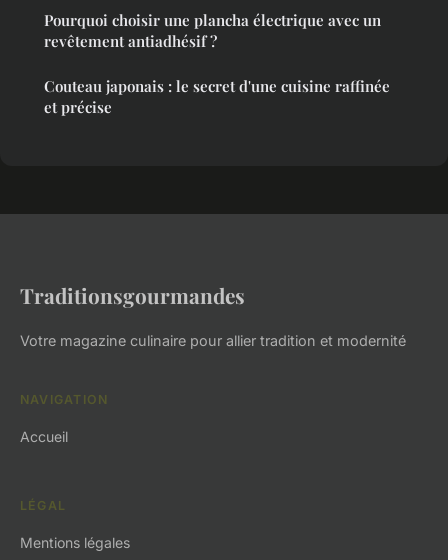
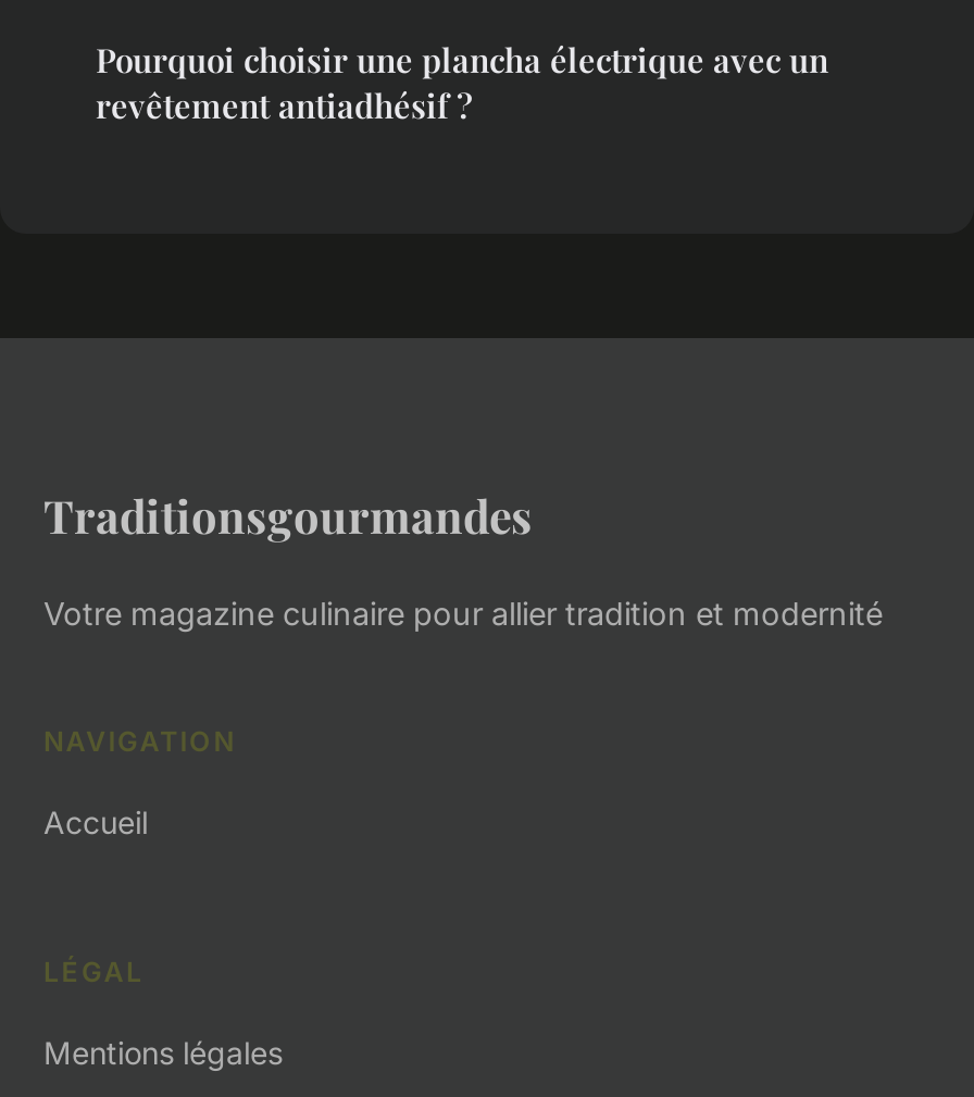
[44,76,390,117] Couteau japonais : le secret d'une cuisine raffinée | et précise -> none

